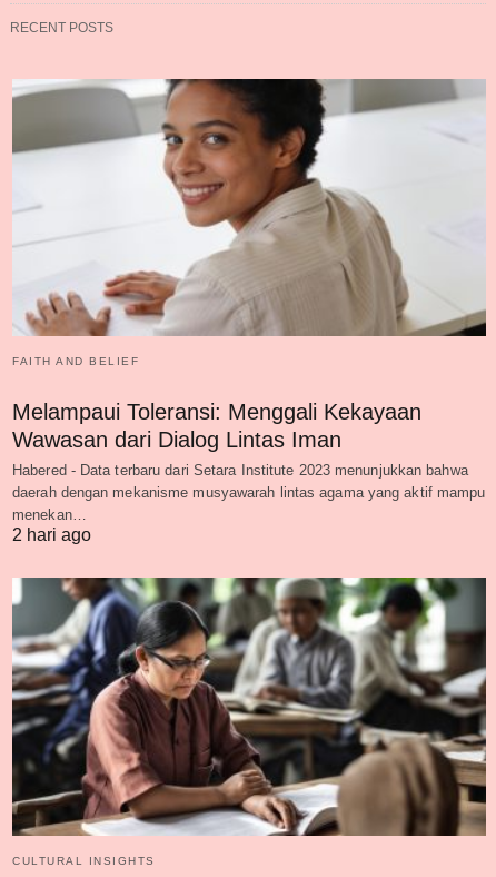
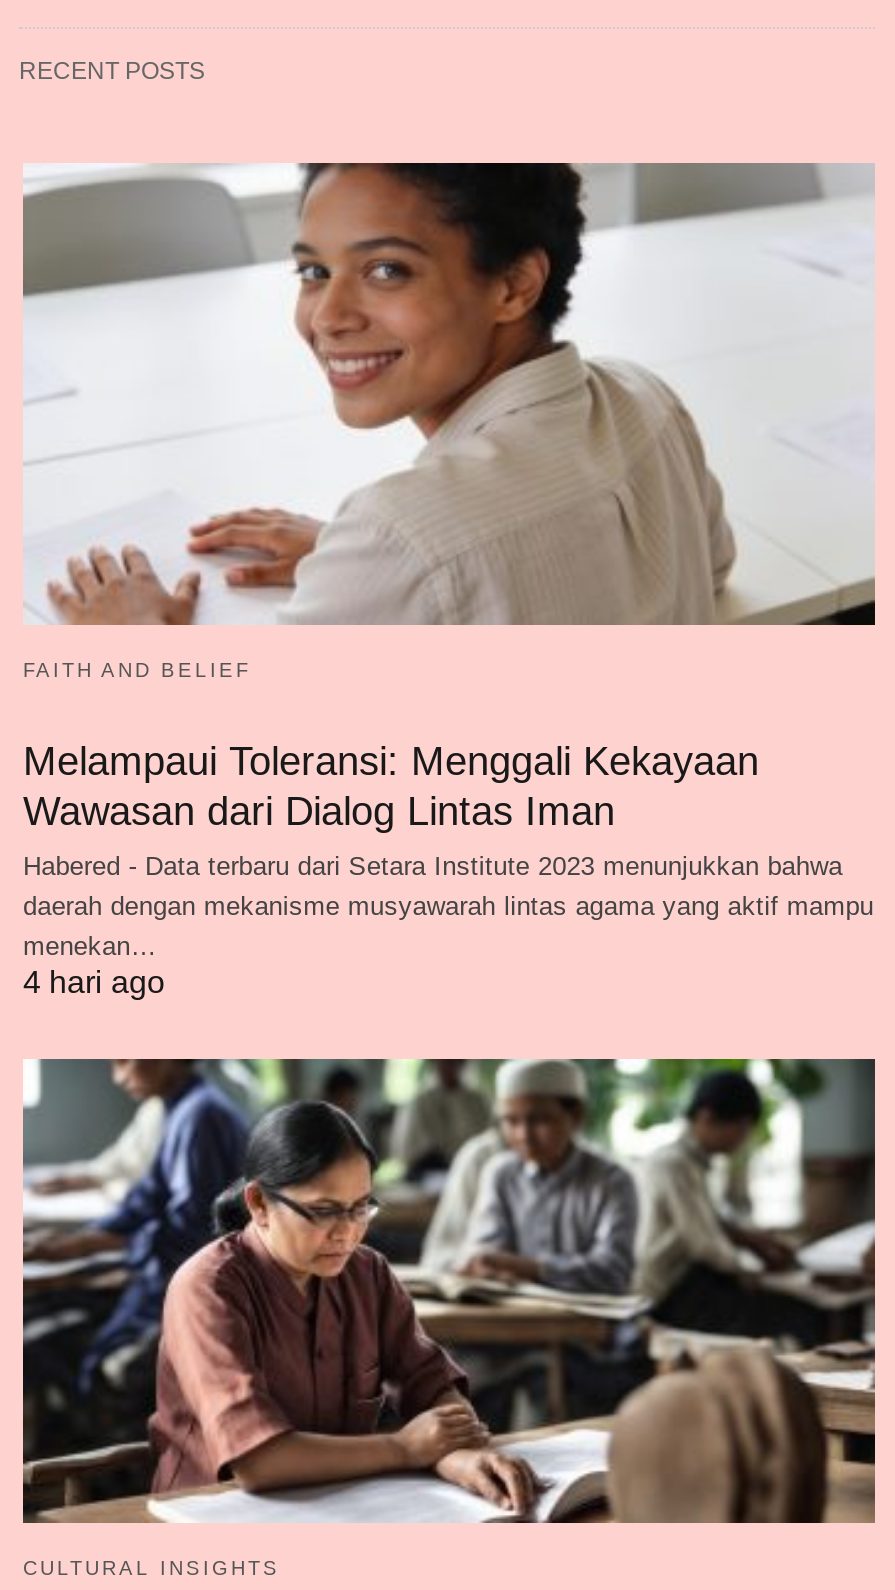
[12,526,91,545] 2 hari ago -> [23,966,165,1000] 4 hari ago

